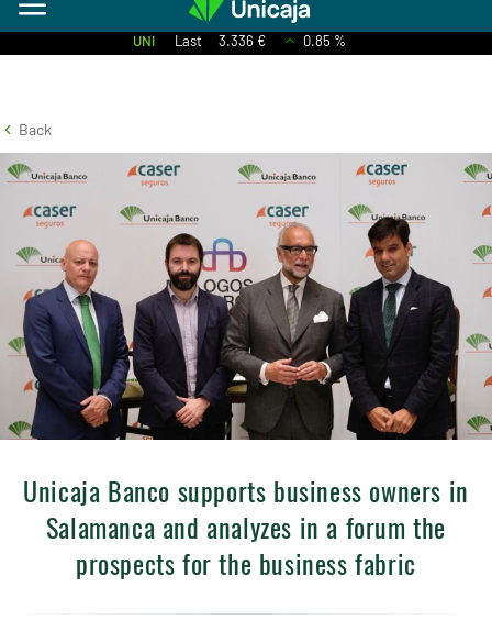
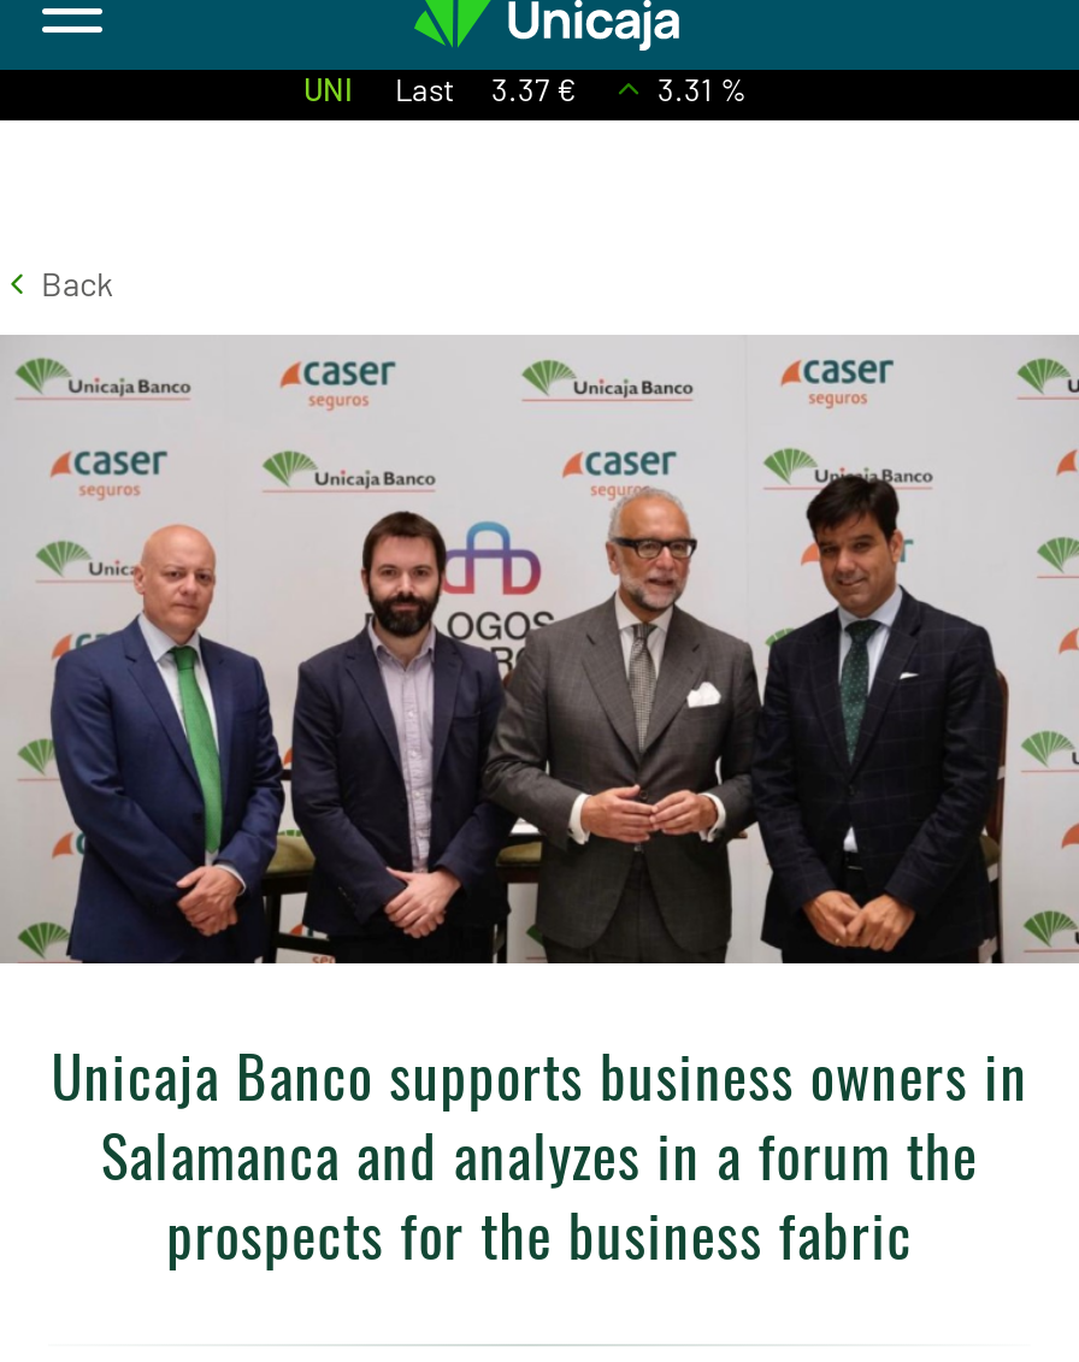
[133,32,266,49] UNI Last 3.336 € -> [303,70,576,108] UNI Last 3.37 €
[303,32,346,49] 0.85 % -> [658,70,747,108] 3.31 %

